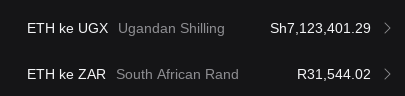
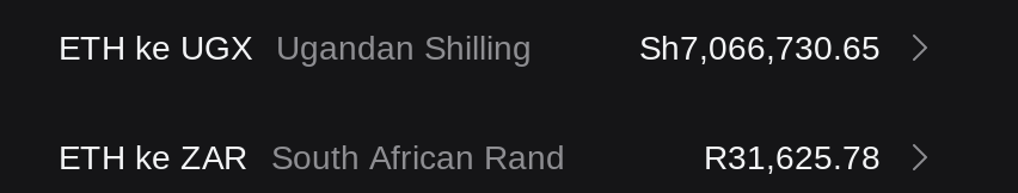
[270,20,371,36] Sh7,123,401.29 -> [639,28,881,66] Sh7,066,730.65
[297,66,371,82] R31,544.02 -> [704,138,881,176] R31,625.78

